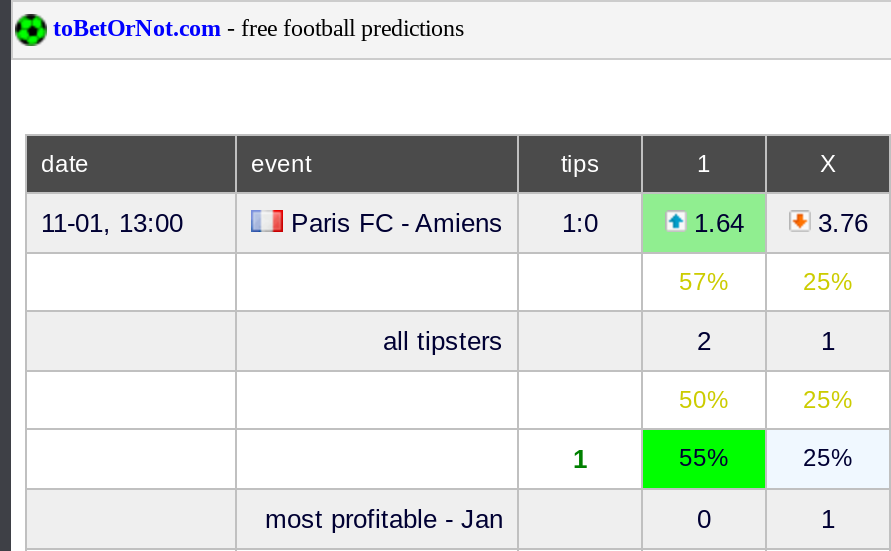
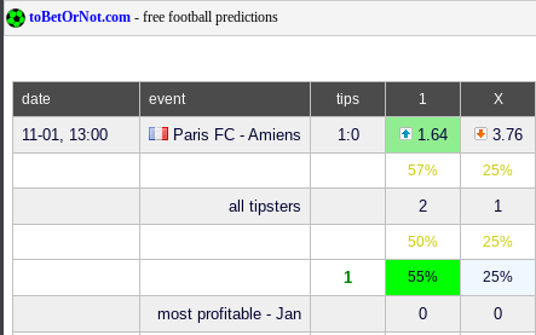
[821,504,835,534] 1 -> [494,305,502,323] 0

